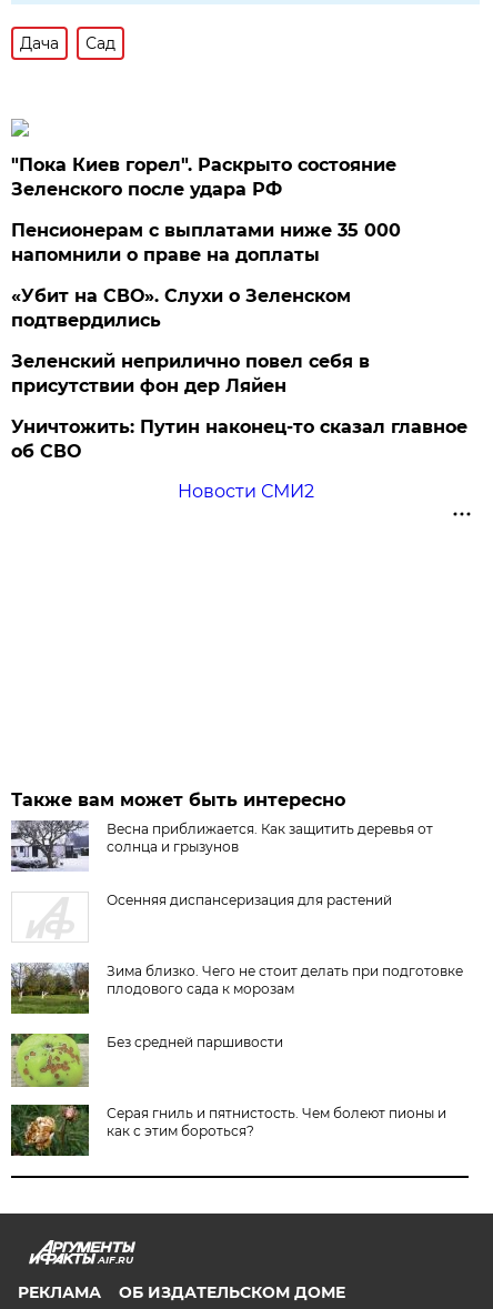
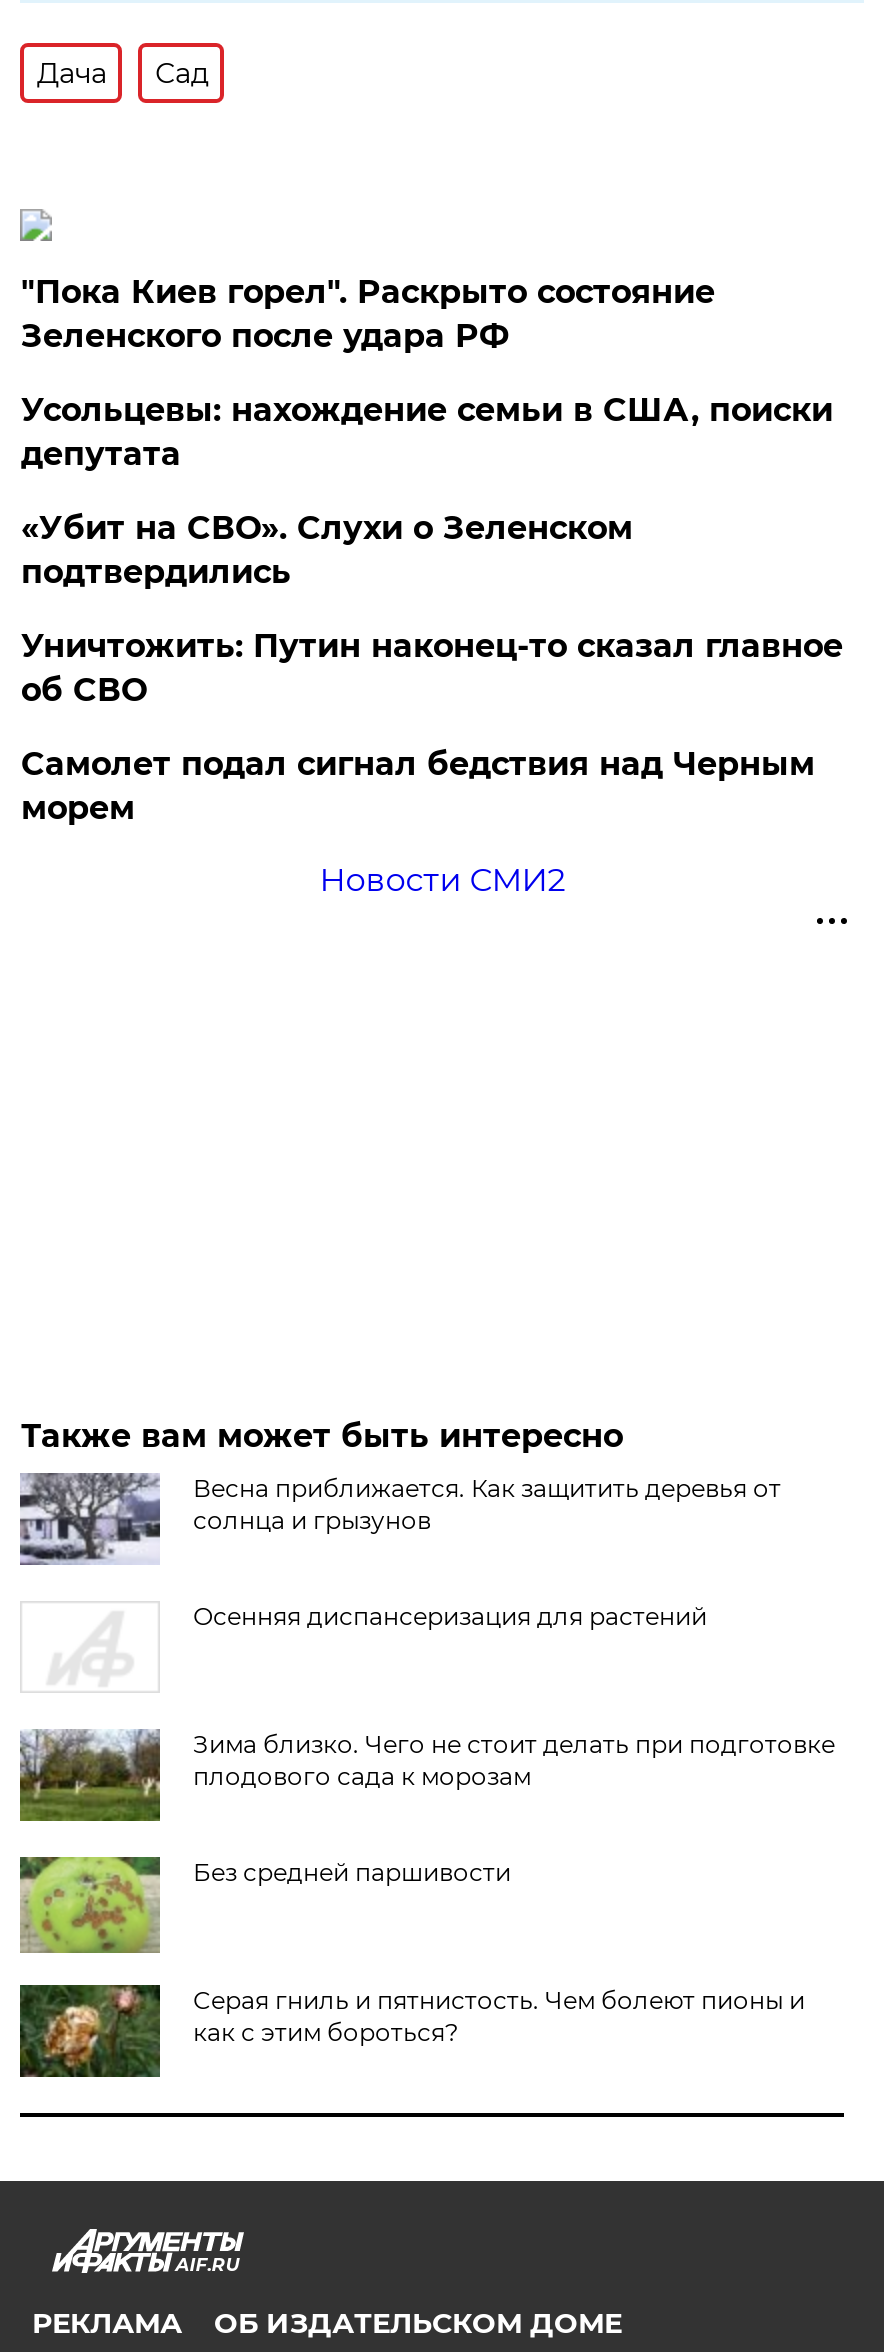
[12,220,401,265] Пенсионерам с выплатами ниже 35 000 | напомнили о праве на доплаты -> [21,391,833,473] Усольцевы: нахождение семьи в США, поиски | депутата
[12,351,370,396] Зеленский неприлично повел cебя в | присутствии фон дер Ляйен -> none
moved [12,416,468,462] -> [21,627,843,709]: Уничтожить: Путин наконец-то сказал главное | об СВО
none -> [21,745,815,827] Самолет подал сигнал бедствия над Черным | морем

